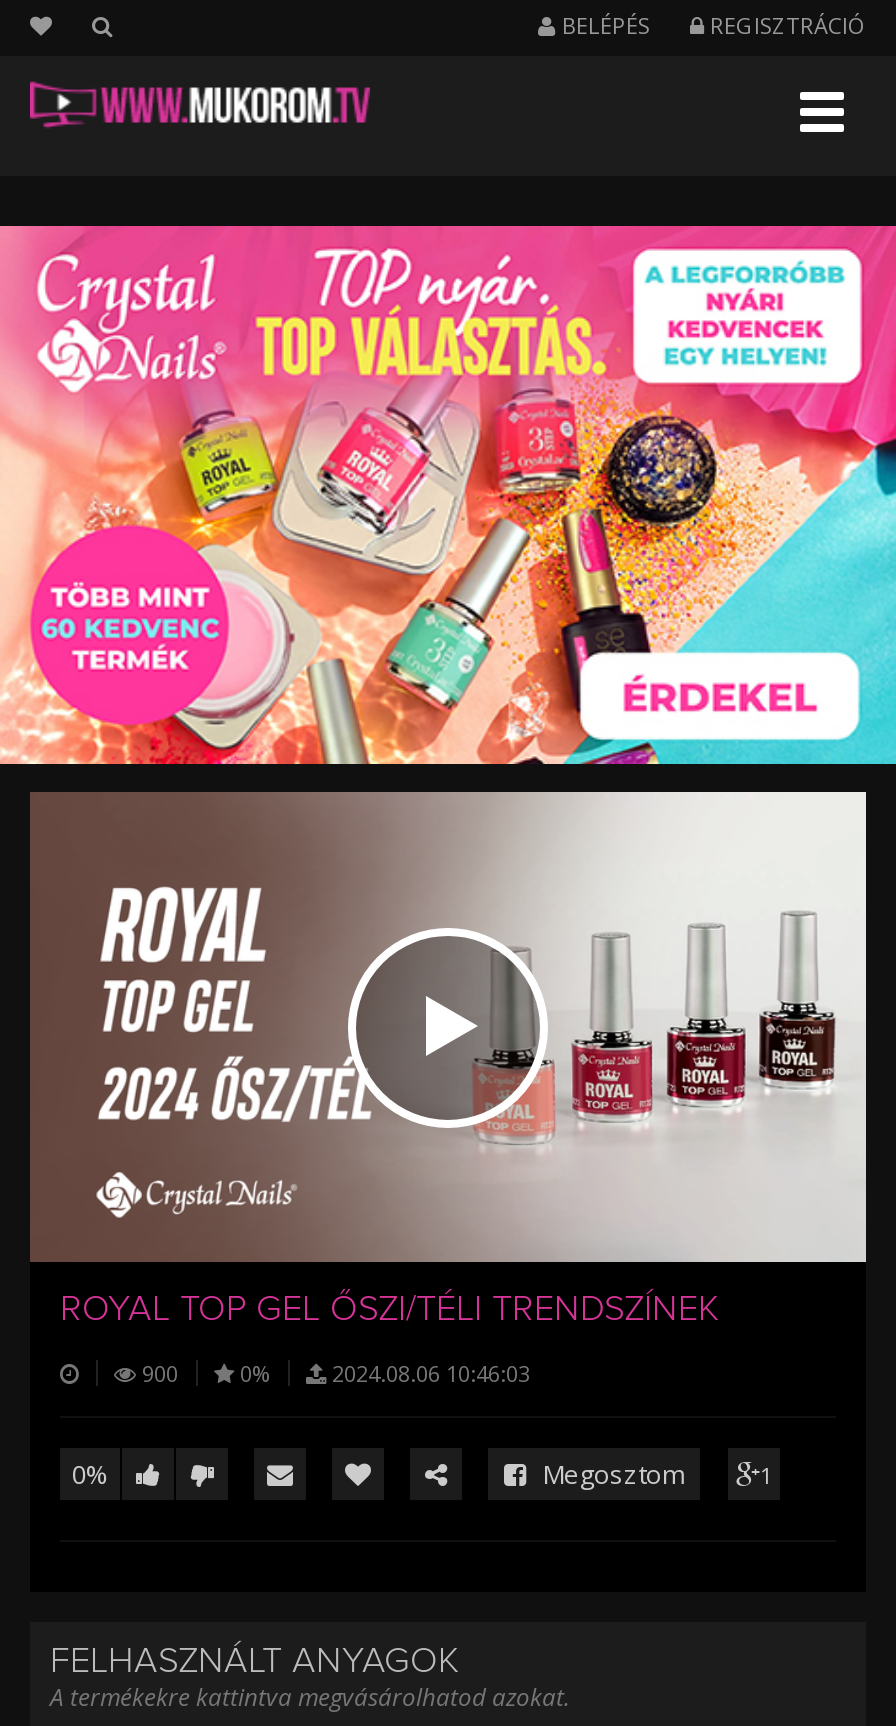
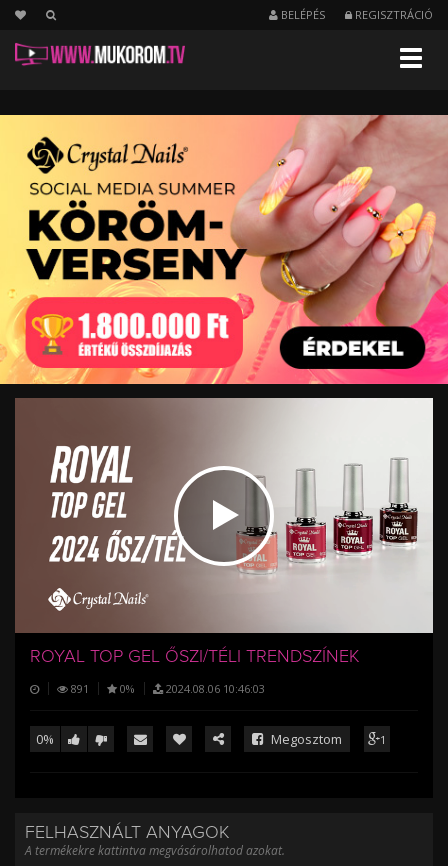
[6,224,890,766] [image] -> [3,114,445,385] [image]
[142,1359,178,1389] 900 -> [71,681,89,696] 891

